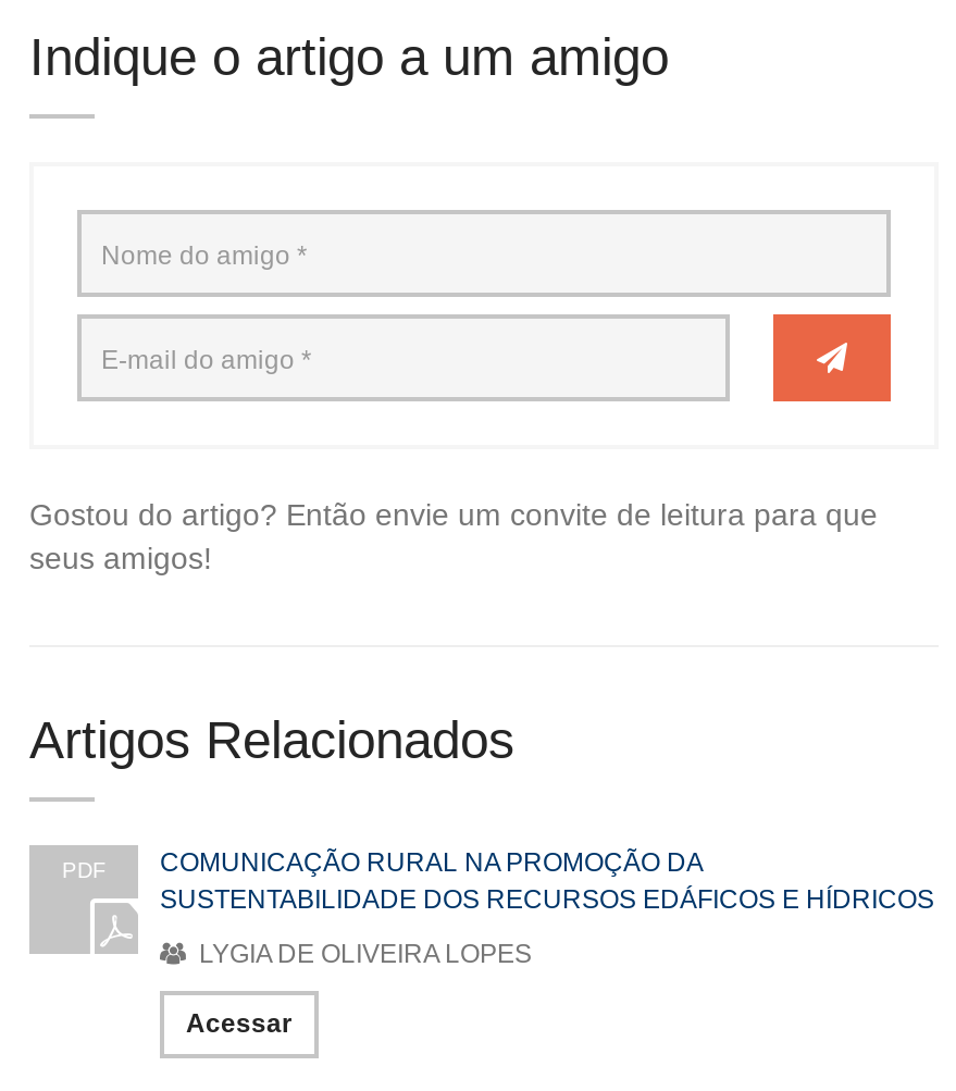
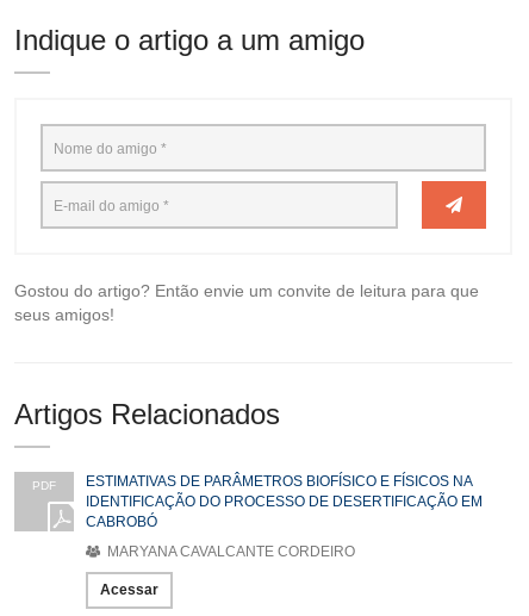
[160,848,934,915] COMUNICAÇÃO RURAL NA PROMOÇÃO DA | SUSTENTABILIDADE DOS RECURSOS EDÁFICOS E HÍDRICOS -> [86,473,483,530] ESTIMATIVAS DE PARÂMETROS BIOFÍSICO E FÍSICOS NA | IDENTIFICAÇÃO DO PROCESSO DE DESERTIFICAÇÃO EM | CABROBÓ
[193,939,532,970] LYGIA DE OLIVEIRA LOPES -> [104,544,355,560] MARYANA CAVALCANTE CORDEIRO

